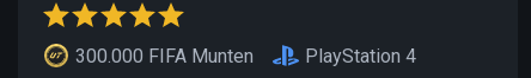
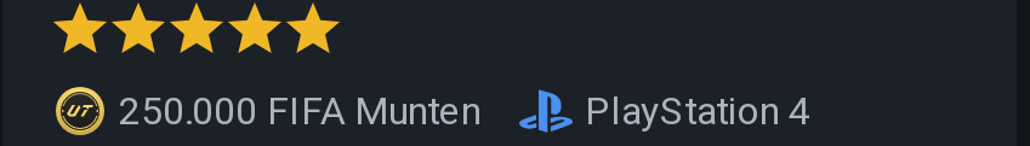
[71,45,254,67] 300.000 FIFA Munten -> [109,88,480,134] 250.000 FIFA Munten

